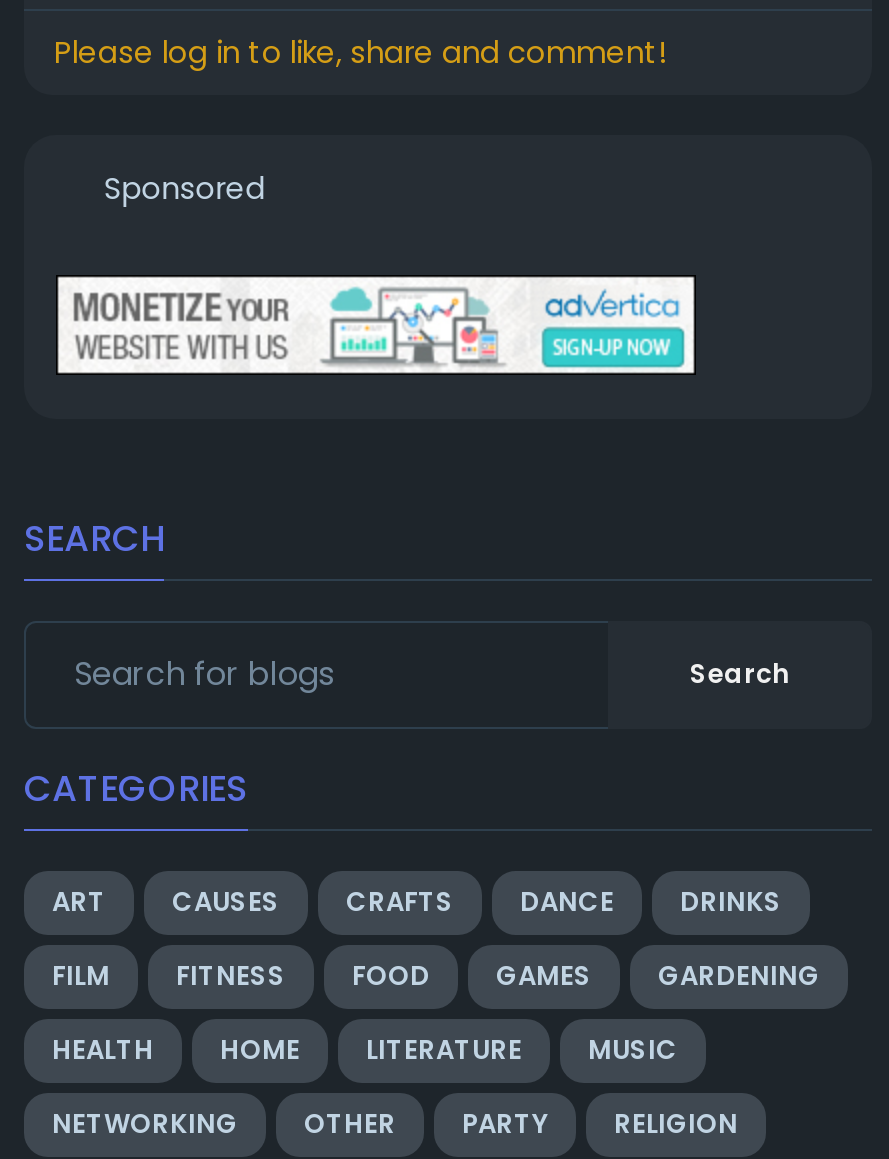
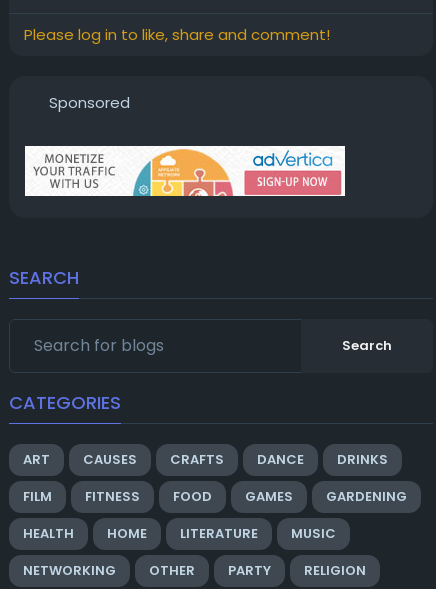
[58,277,694,375] [image] -> [34,146,345,197] [image]

